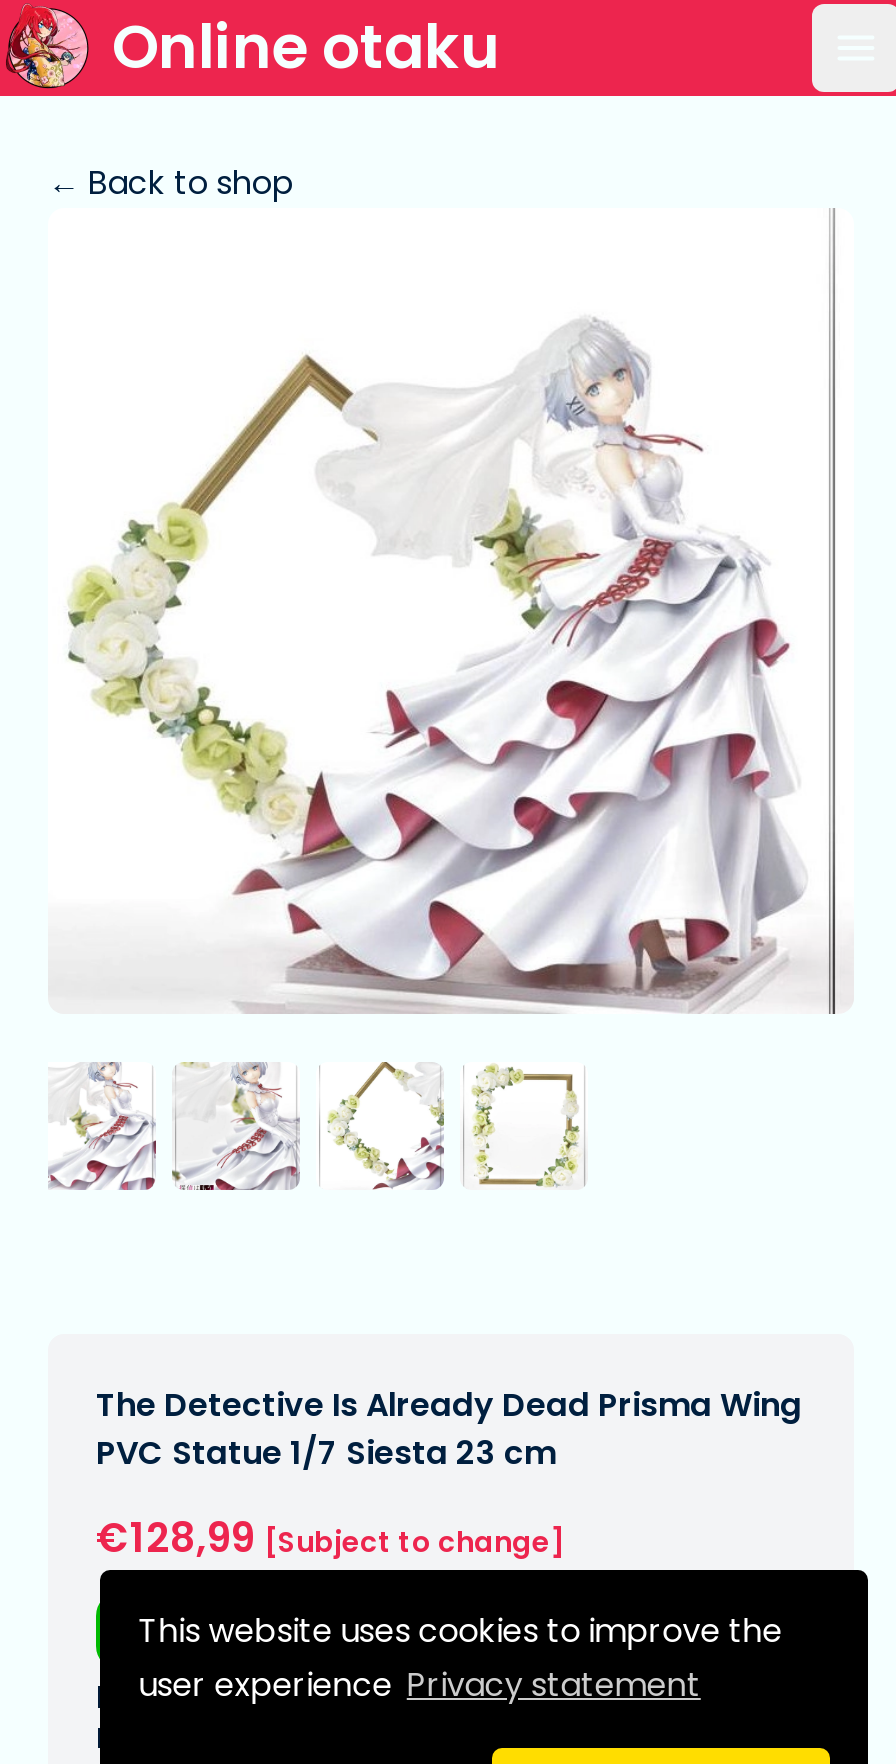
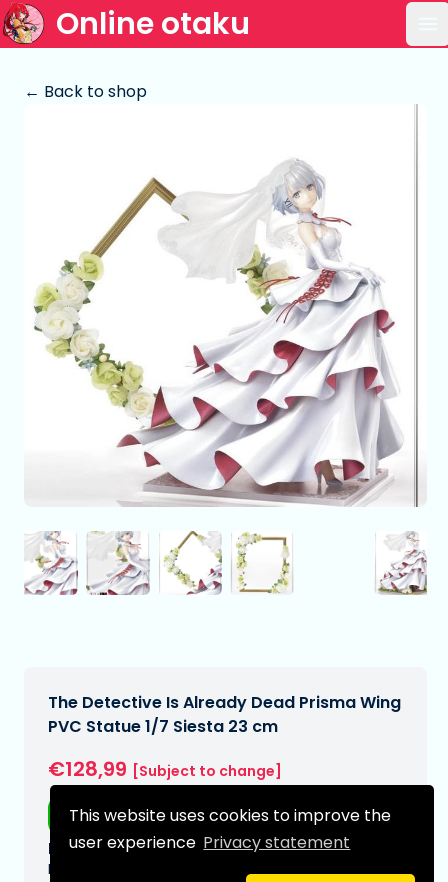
none -> [377,531,428,596] [image]

